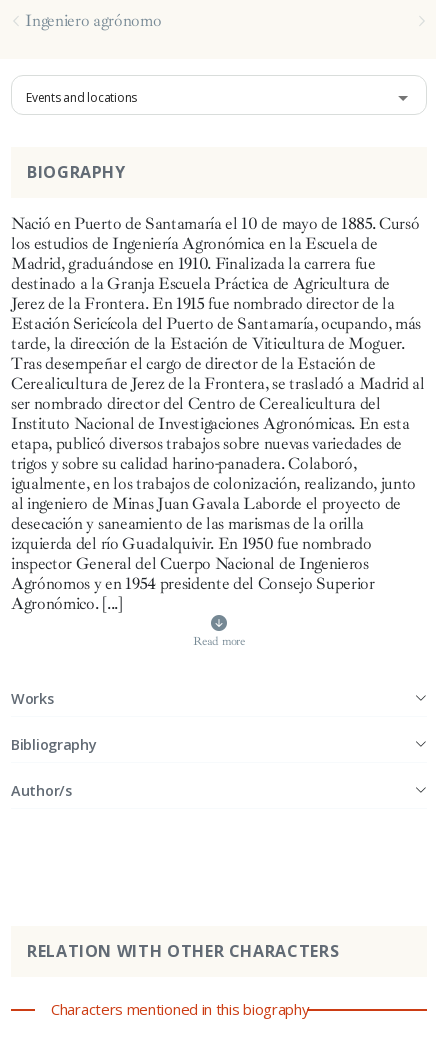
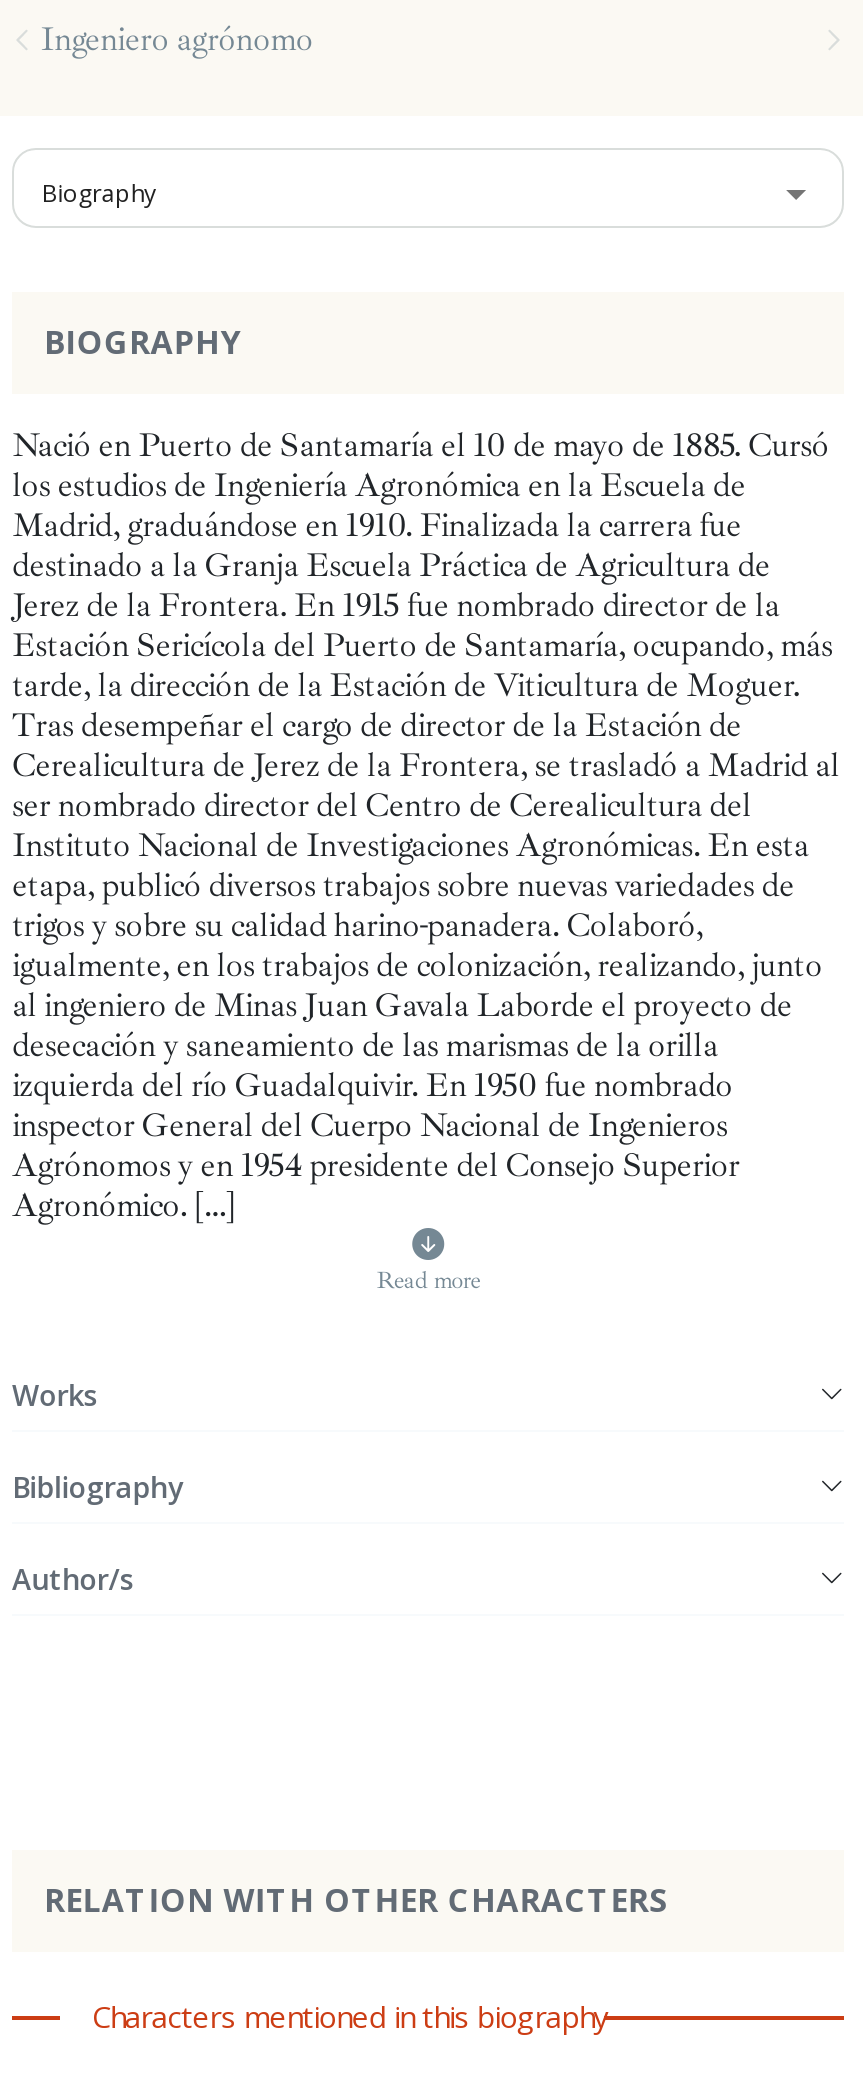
[26,89,137,106] Events and locations -> [42,176,156,210] Biography

